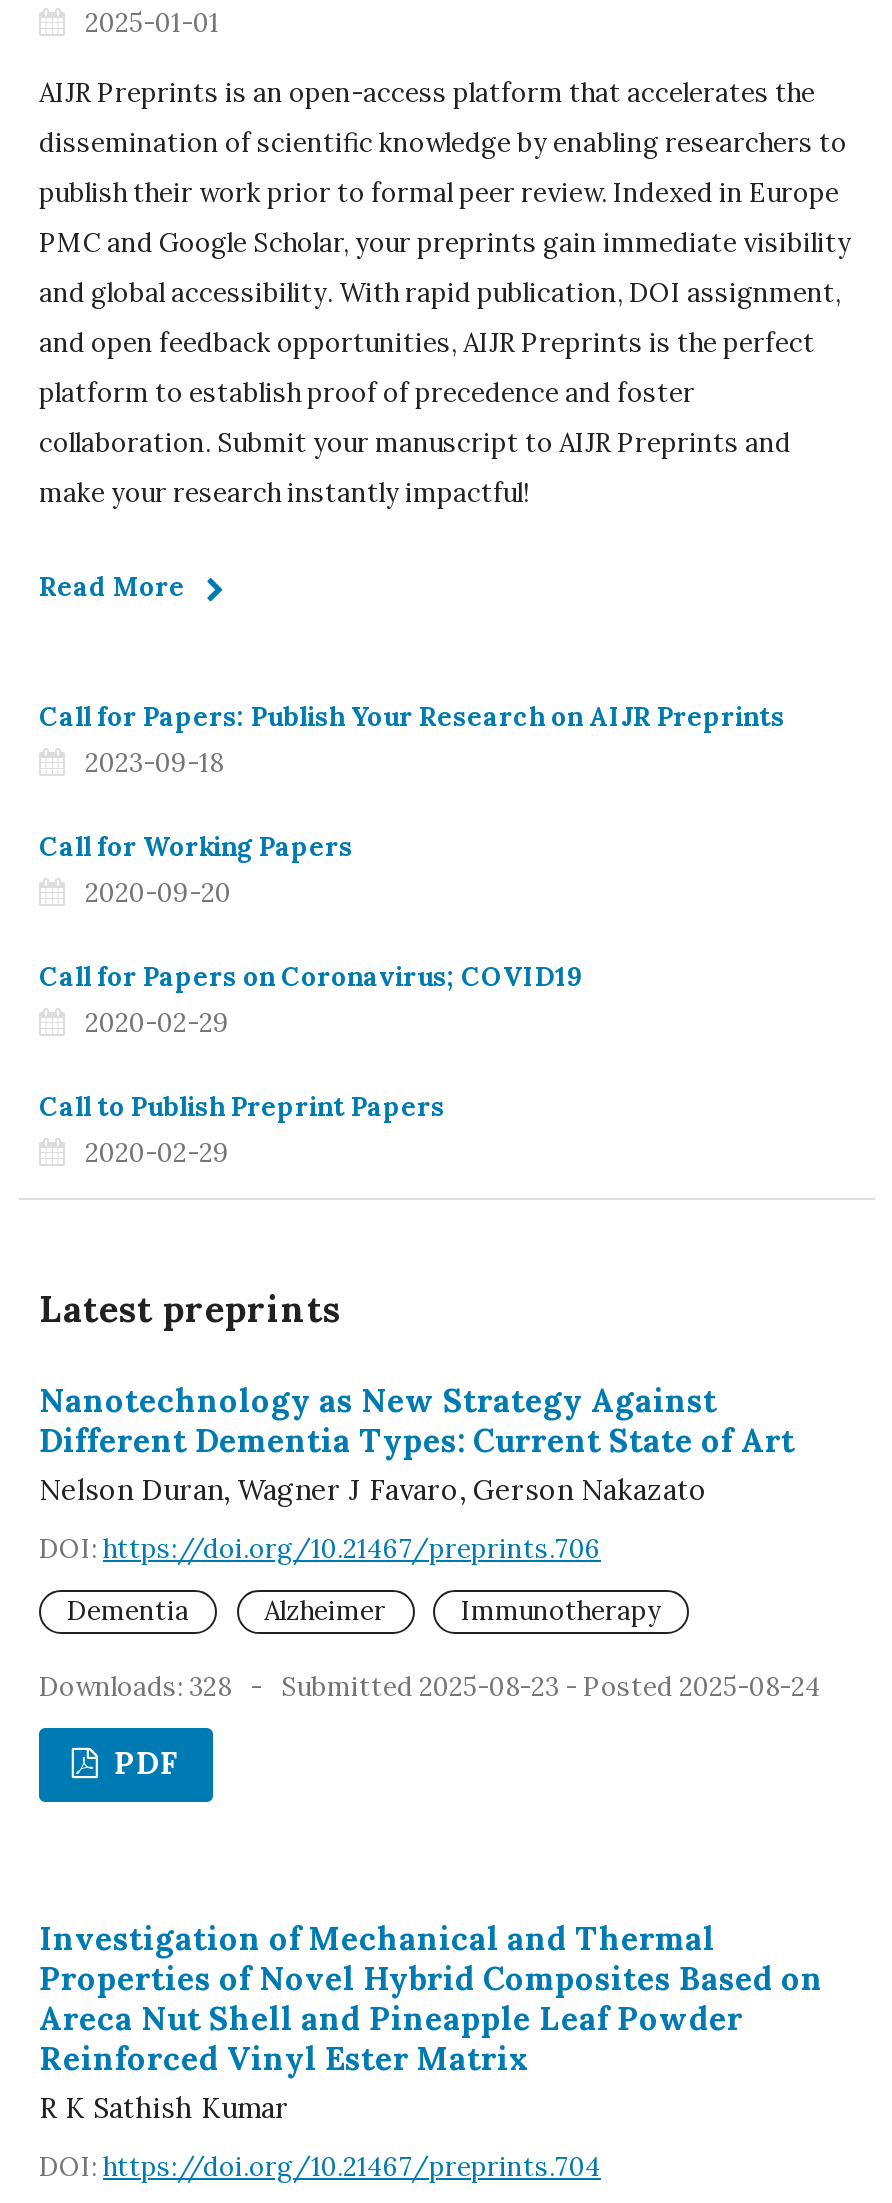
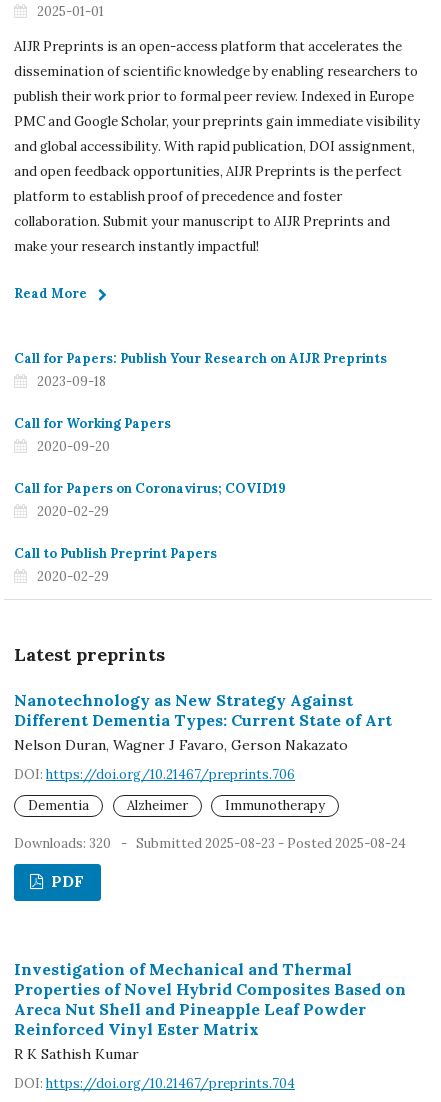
[39,1669,821,1703] Downloads: 328 - Submitted 2025-08-23 - Posted 2025-08-24 -> [14,834,406,851] Downloads: 320 - Submitted 2025-08-23 - Posted 2025-08-24

